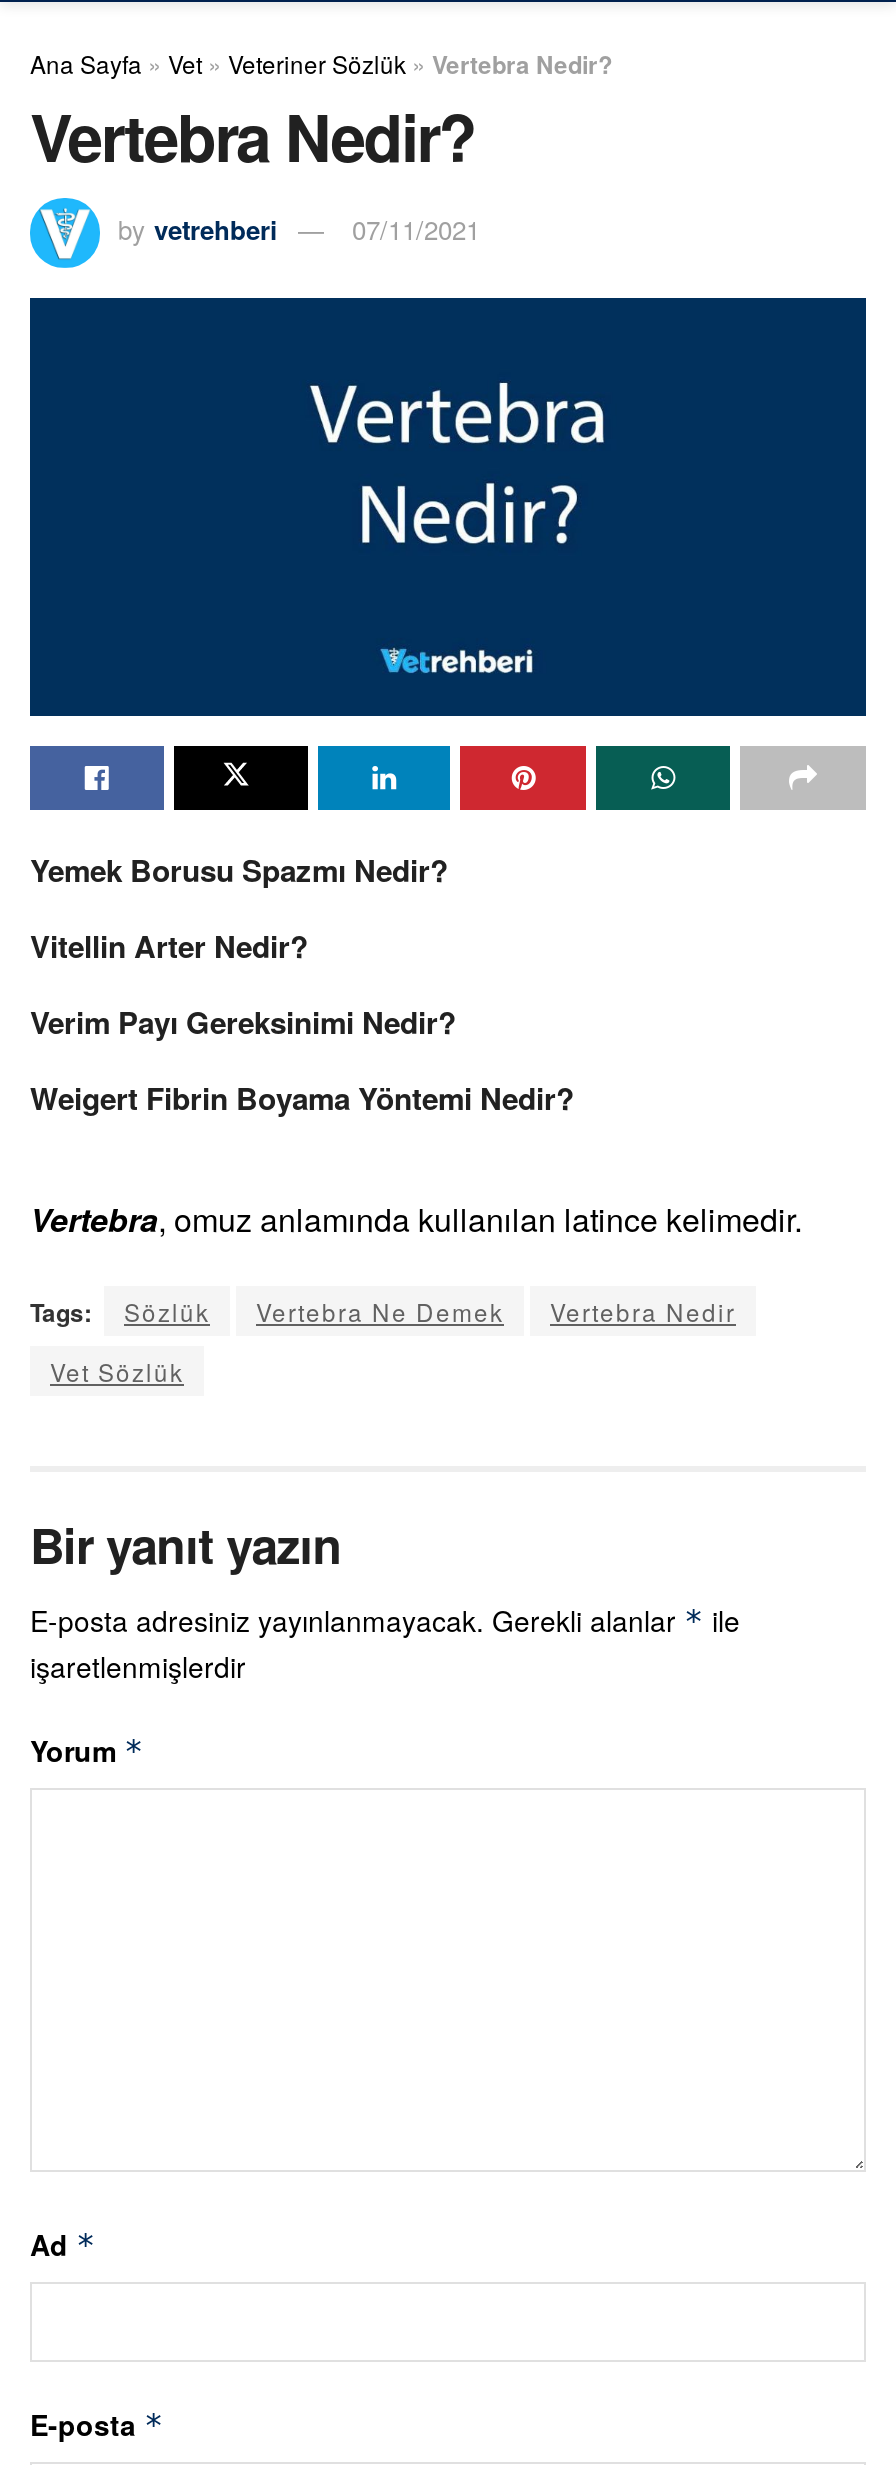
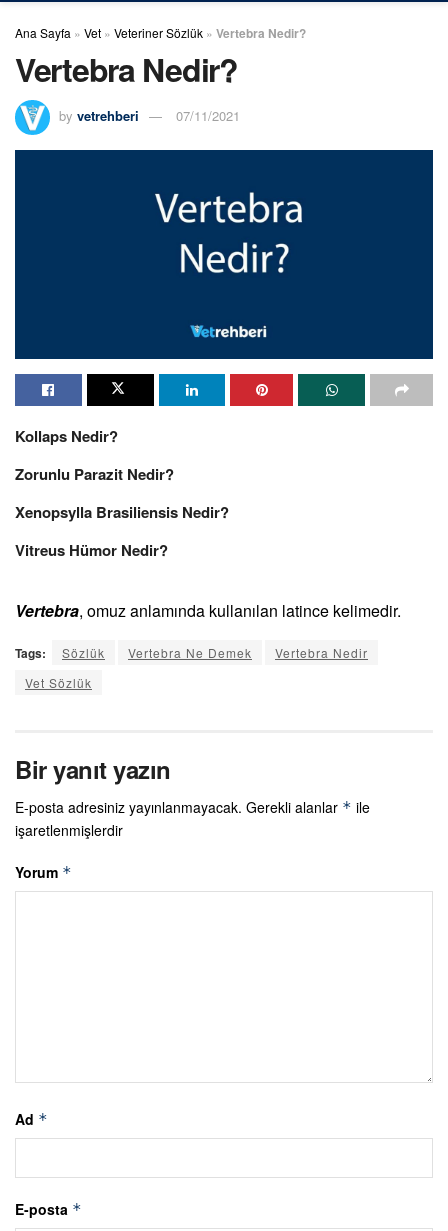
[30,848,448,892] Yemek Borusu Spazmı Nedir? -> [15,425,118,447] Kollaps Nedir?
[30,924,308,968] Vitellin Arter Nedir? -> [15,463,174,485] Zorunlu Parazit Nedir?
[30,1000,456,1044] Verim Payı Gereksinimi Nedir? -> [15,501,229,523] Xenopsylla Brasiliensis Nedir?
[30,1076,574,1120] Weigert Fibrin Boyama Yöntemi Nedir? -> [15,539,168,561] Vitreus Hümor Nedir?

